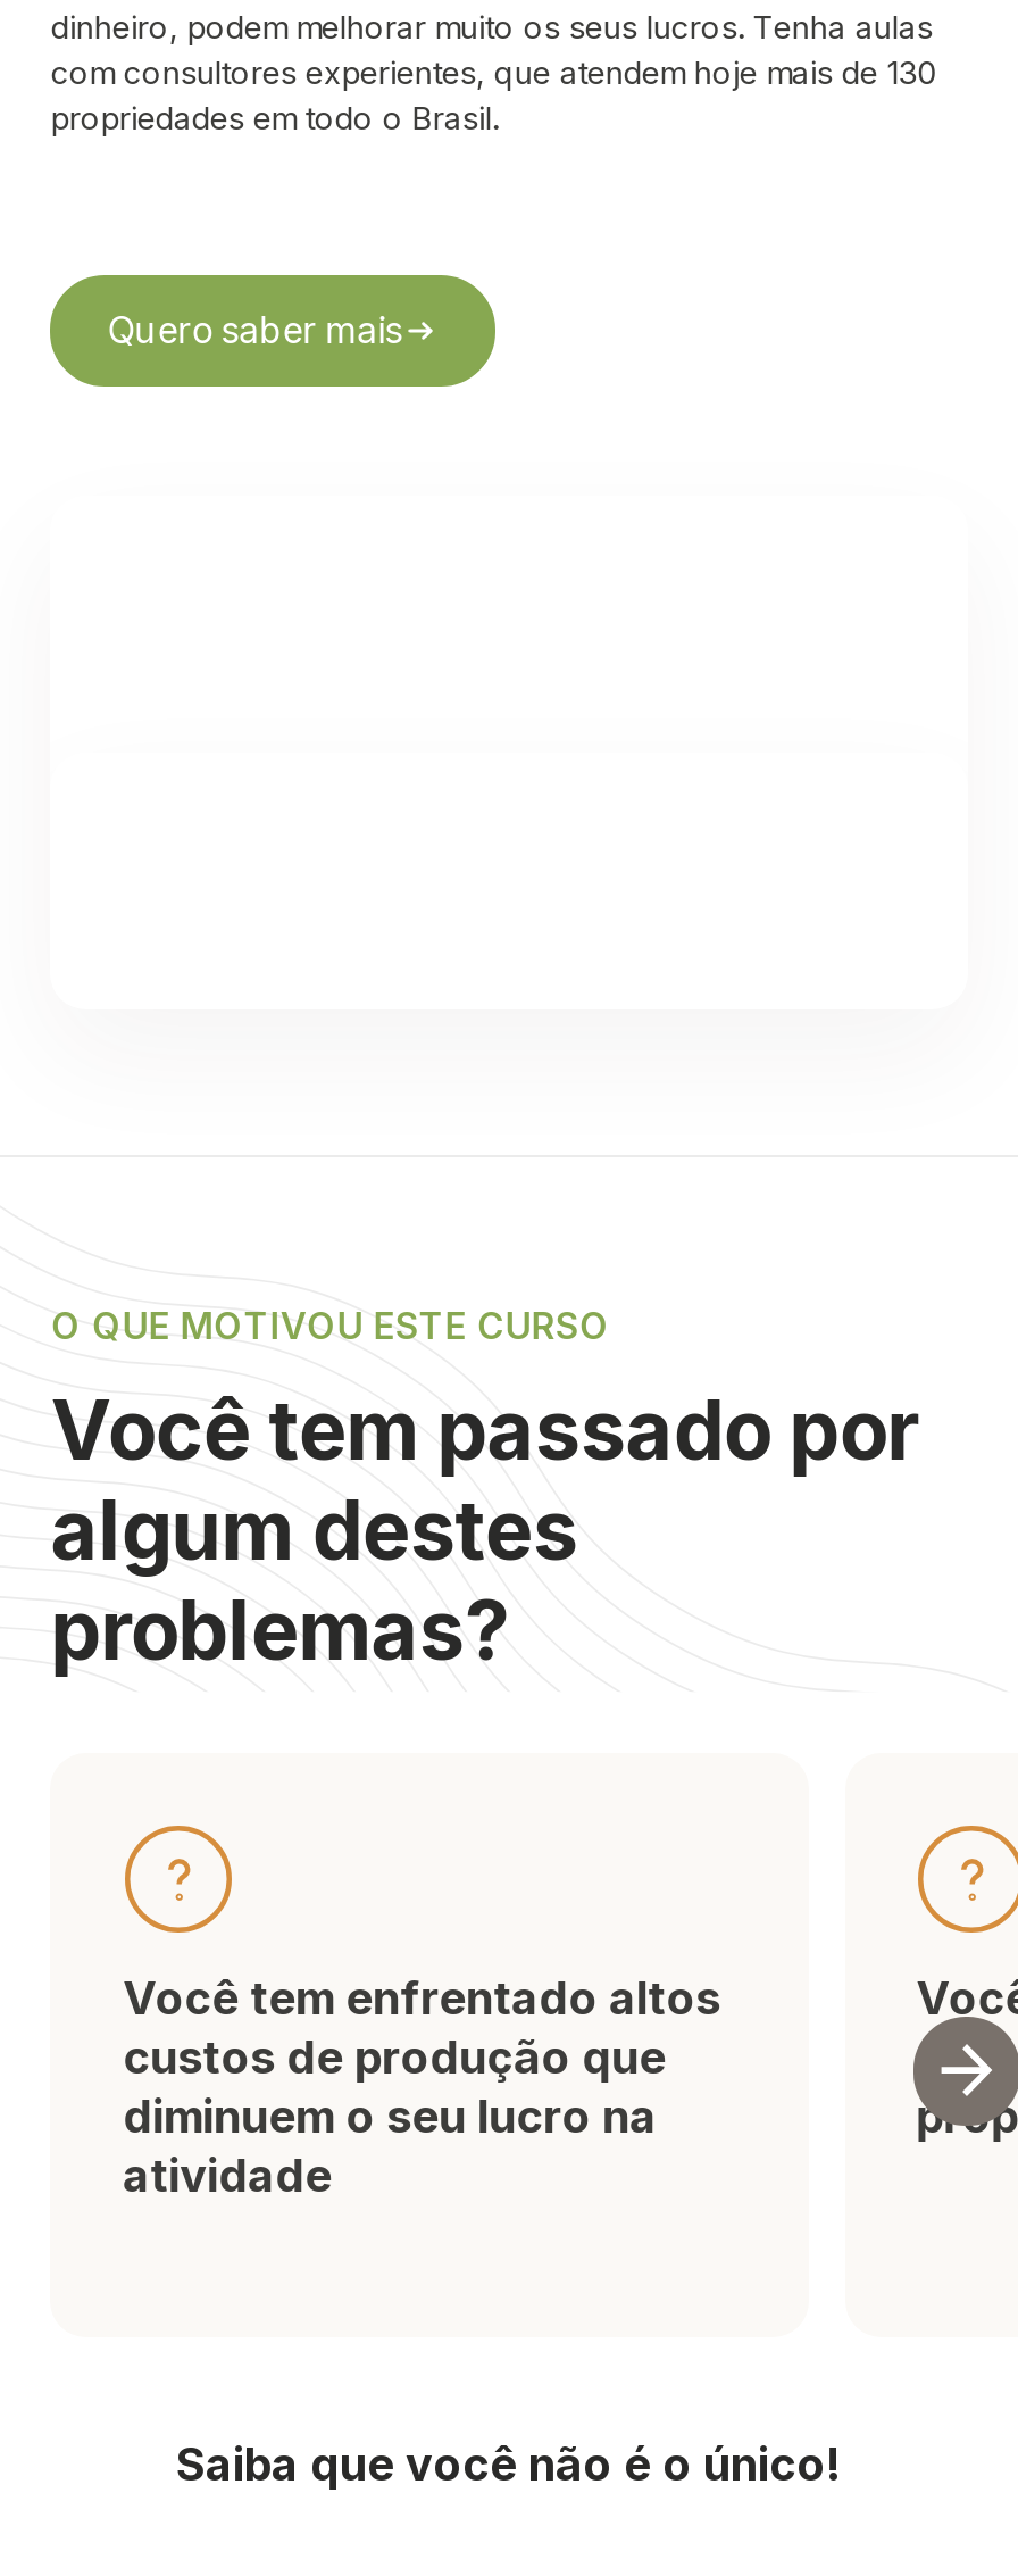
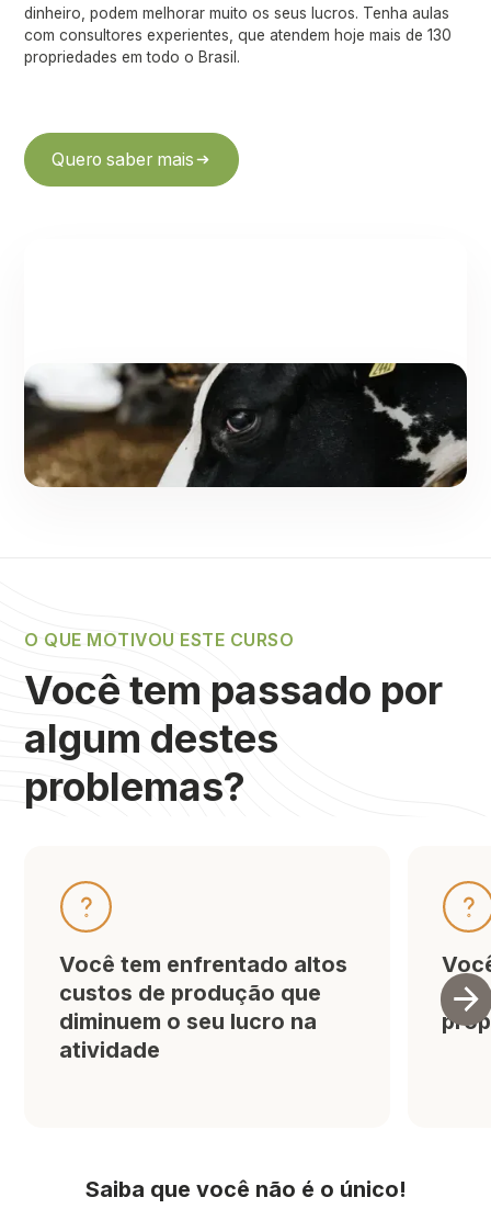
none -> [23,362,468,488] [image]

